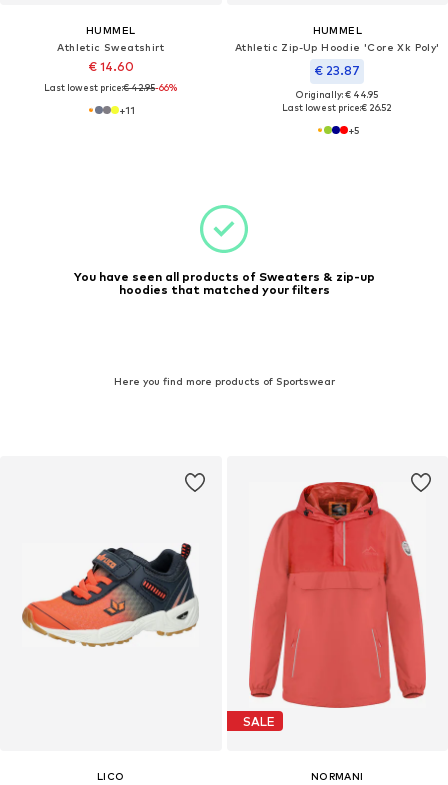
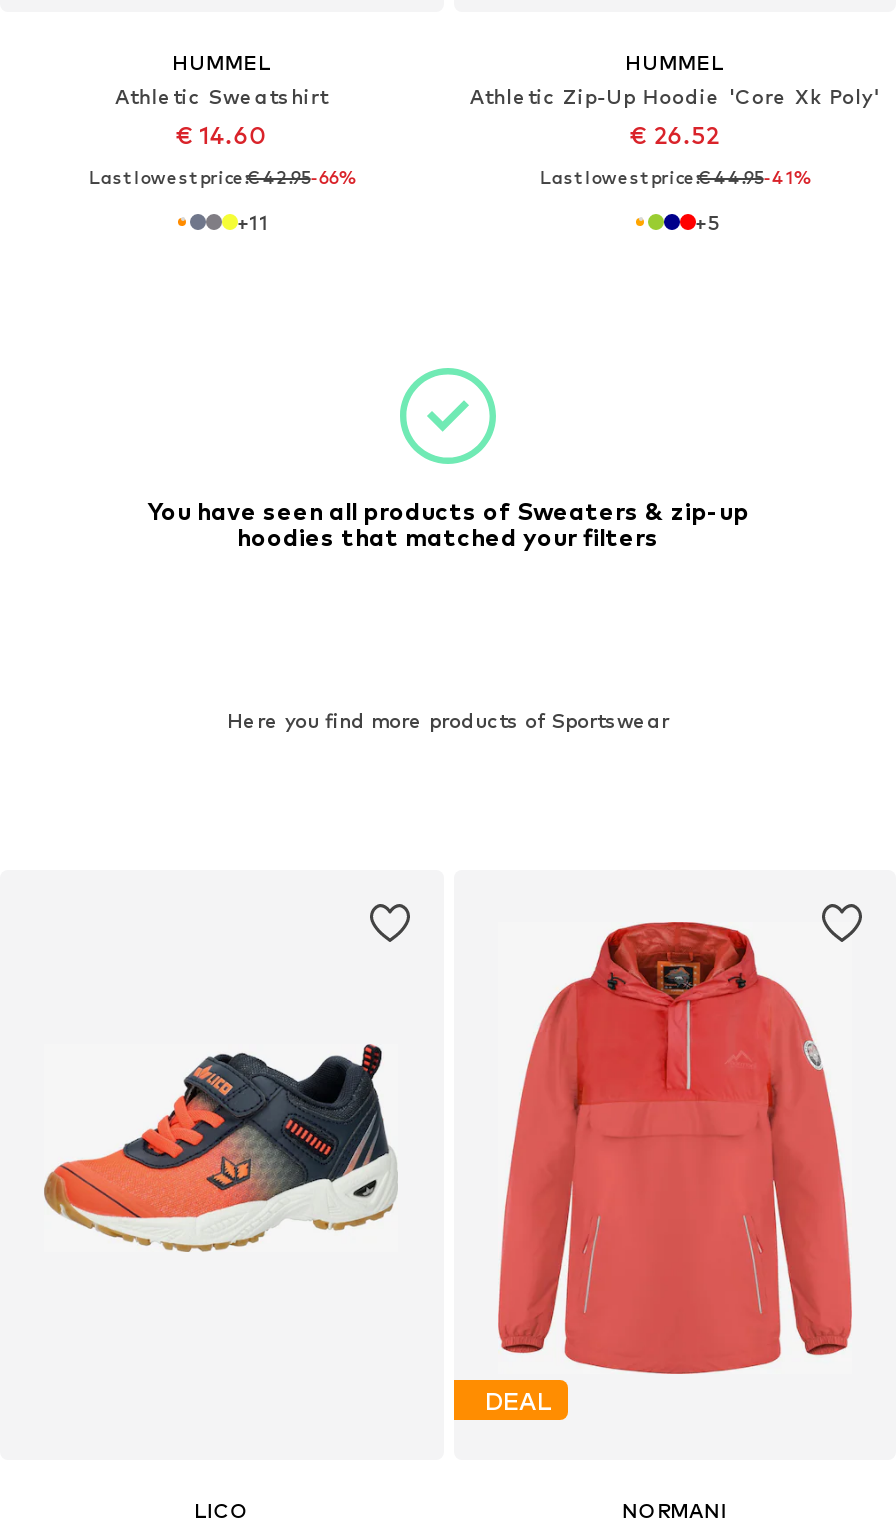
[314,62,360,77] € 23.87 -> [630,119,720,149] € 26.52
[282,88,392,112] Originally: € 44.95 | Last lowest price:€ 26.52 -> [540,165,810,187] Last lowest price:€ 44.95-41%
[242,714,274,729] SALE -> [485,1386,551,1416] DEAL

